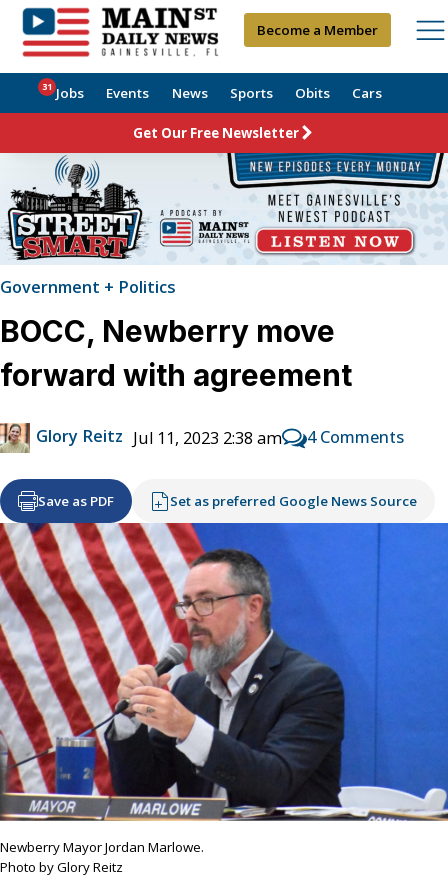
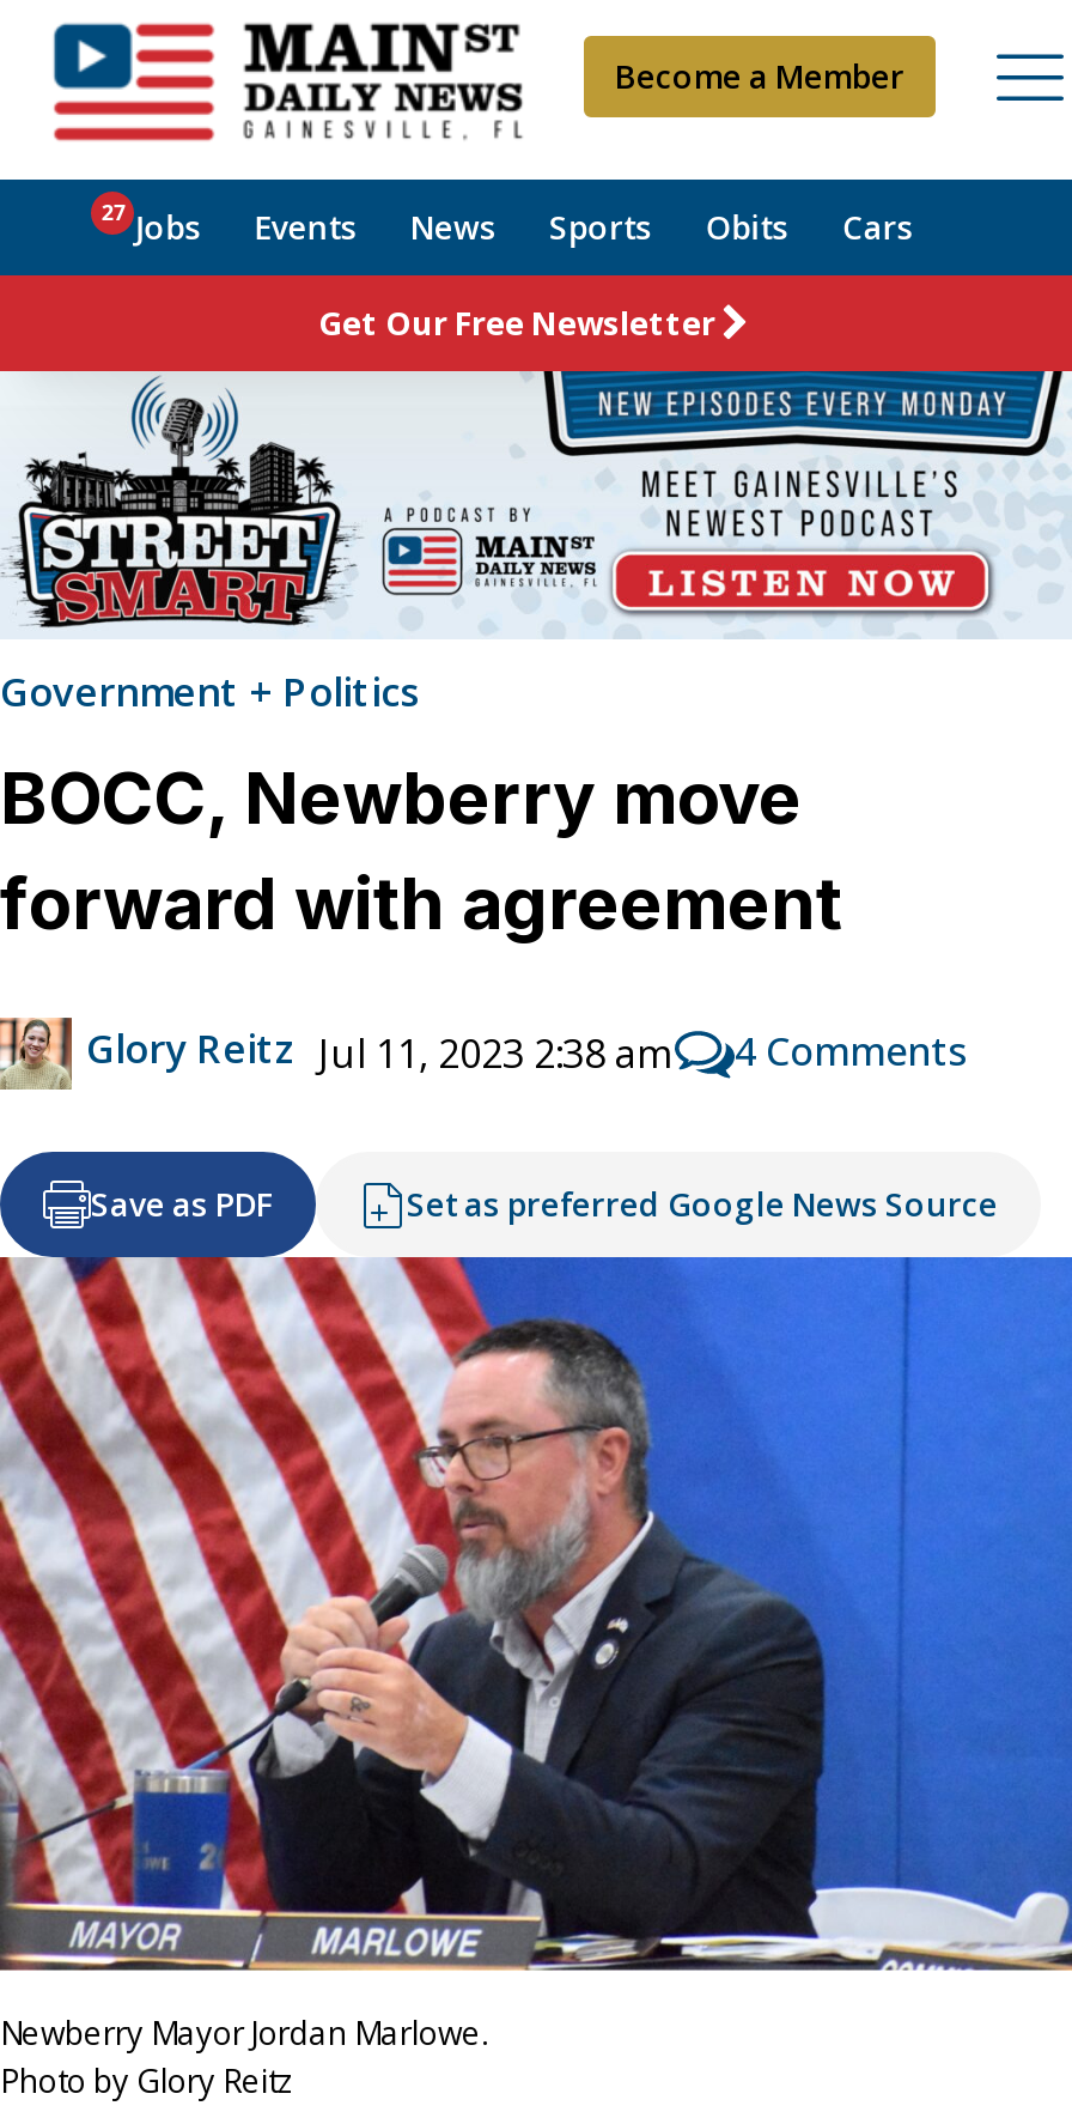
[42,80,382,102] 31 Jobs Events News Sports Obits Cars -> [101,196,914,249] 27 Jobs Events News Sports Obits Cars

